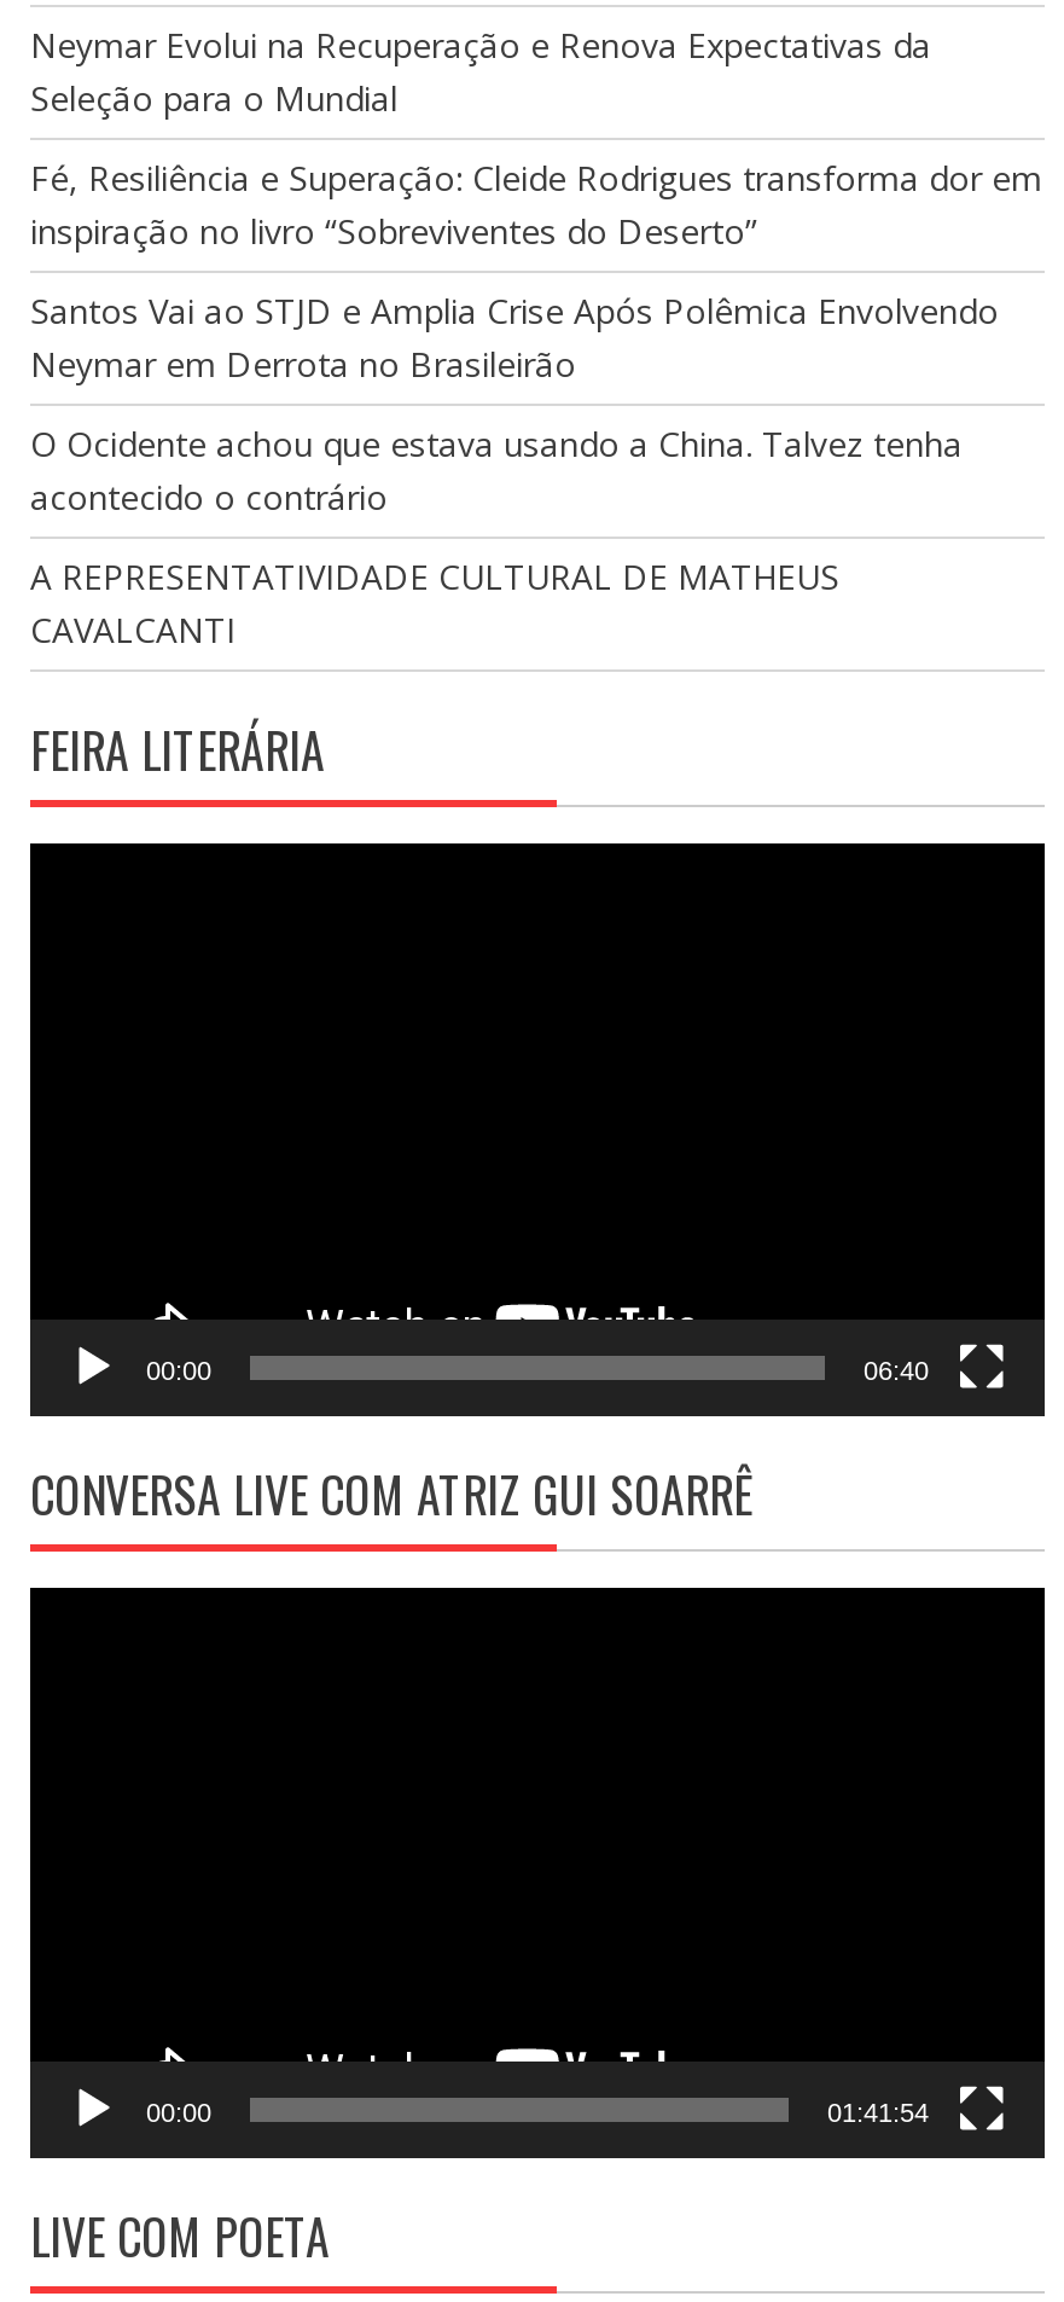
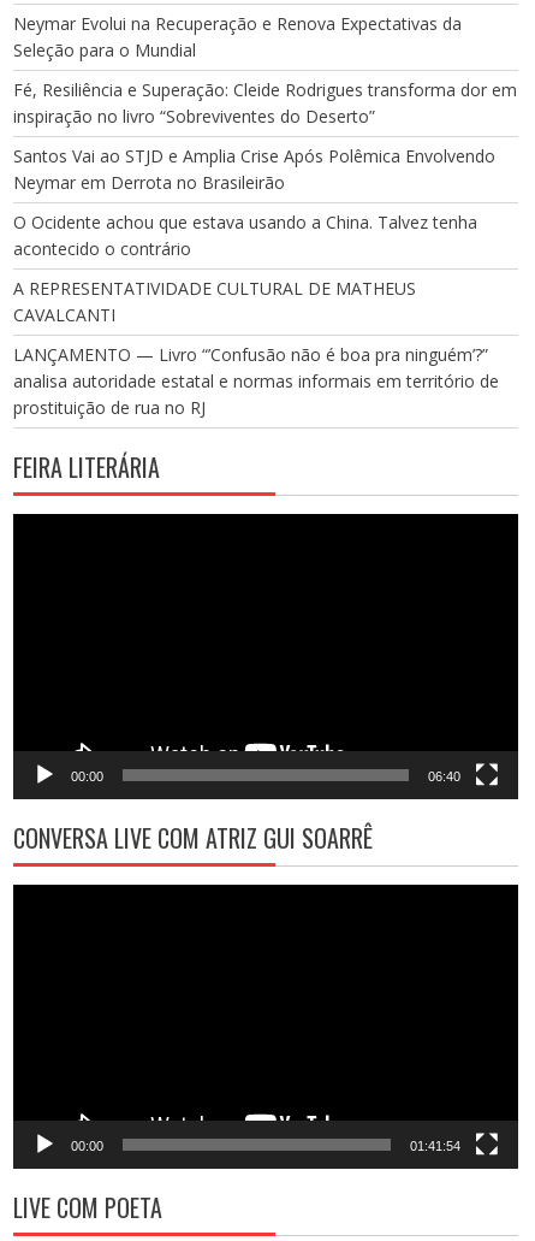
none -> [13,343,499,419] LANÇAMENTO — Livro “’Confusão não é boa pra ninguém’?” | analisa autoridade estatal e normas informais em território de | prostituição de rua no RJ

